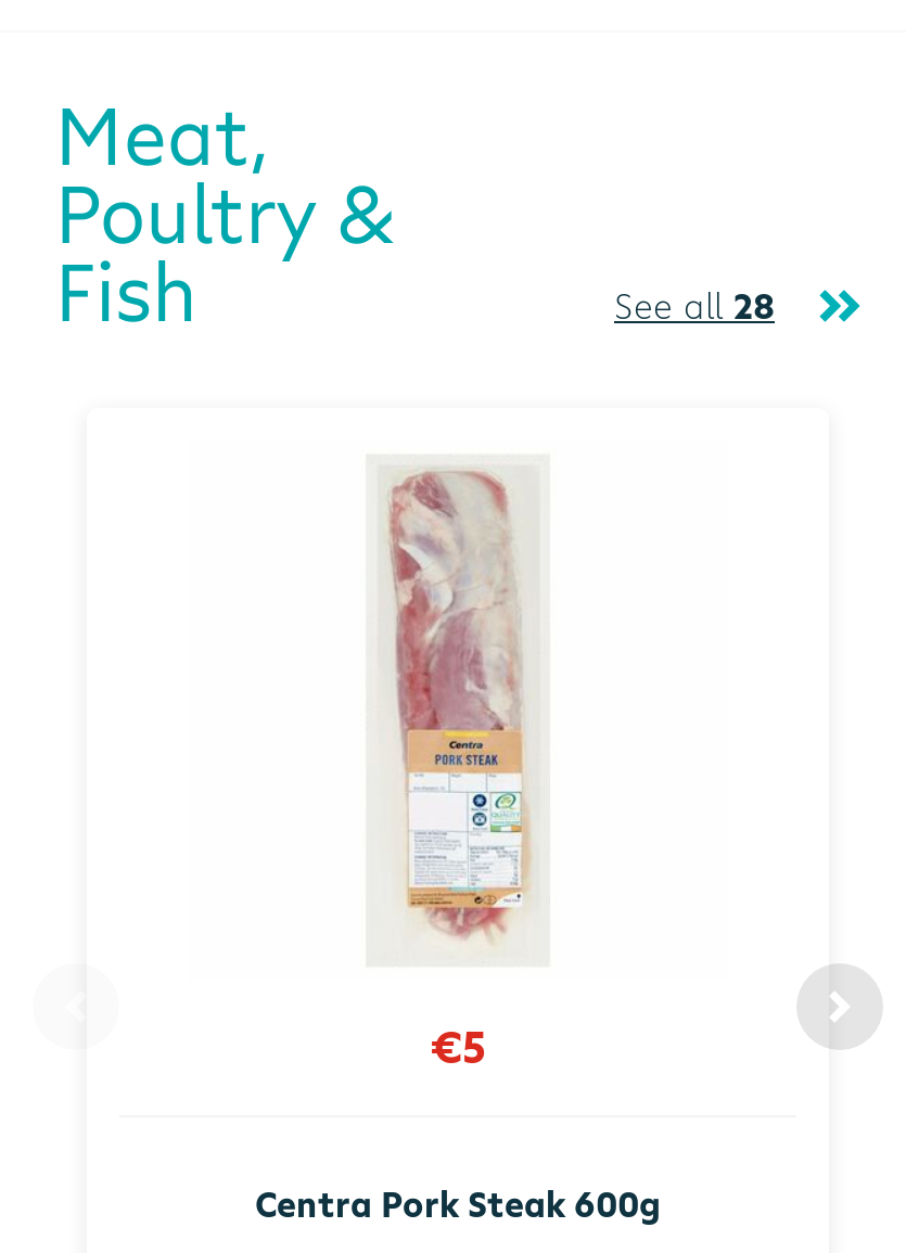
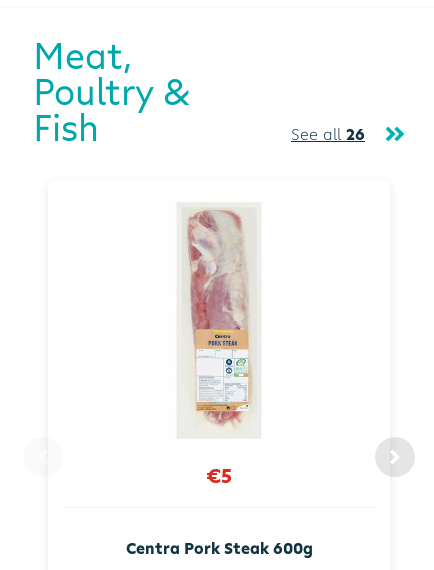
[614,282,775,329] See all 28 -> [291,123,365,145] See all 26

